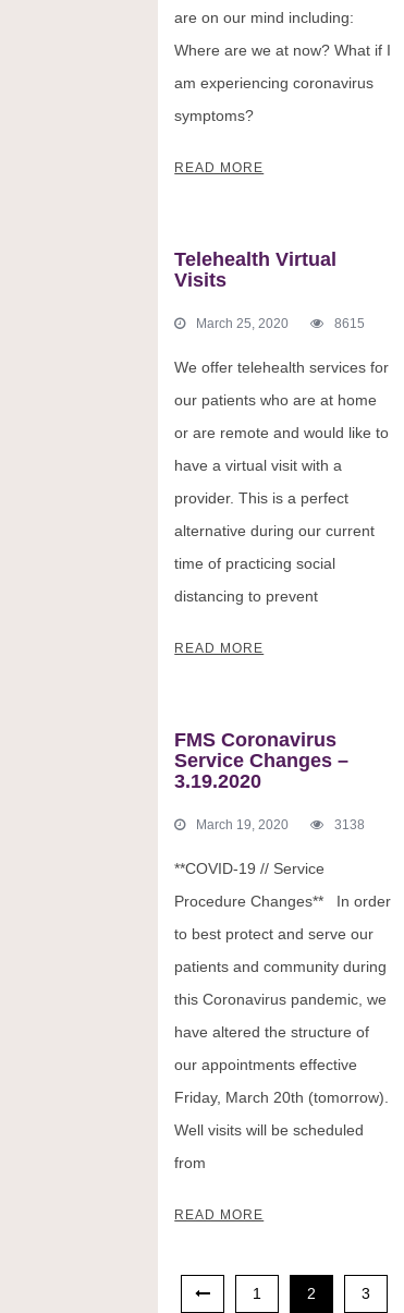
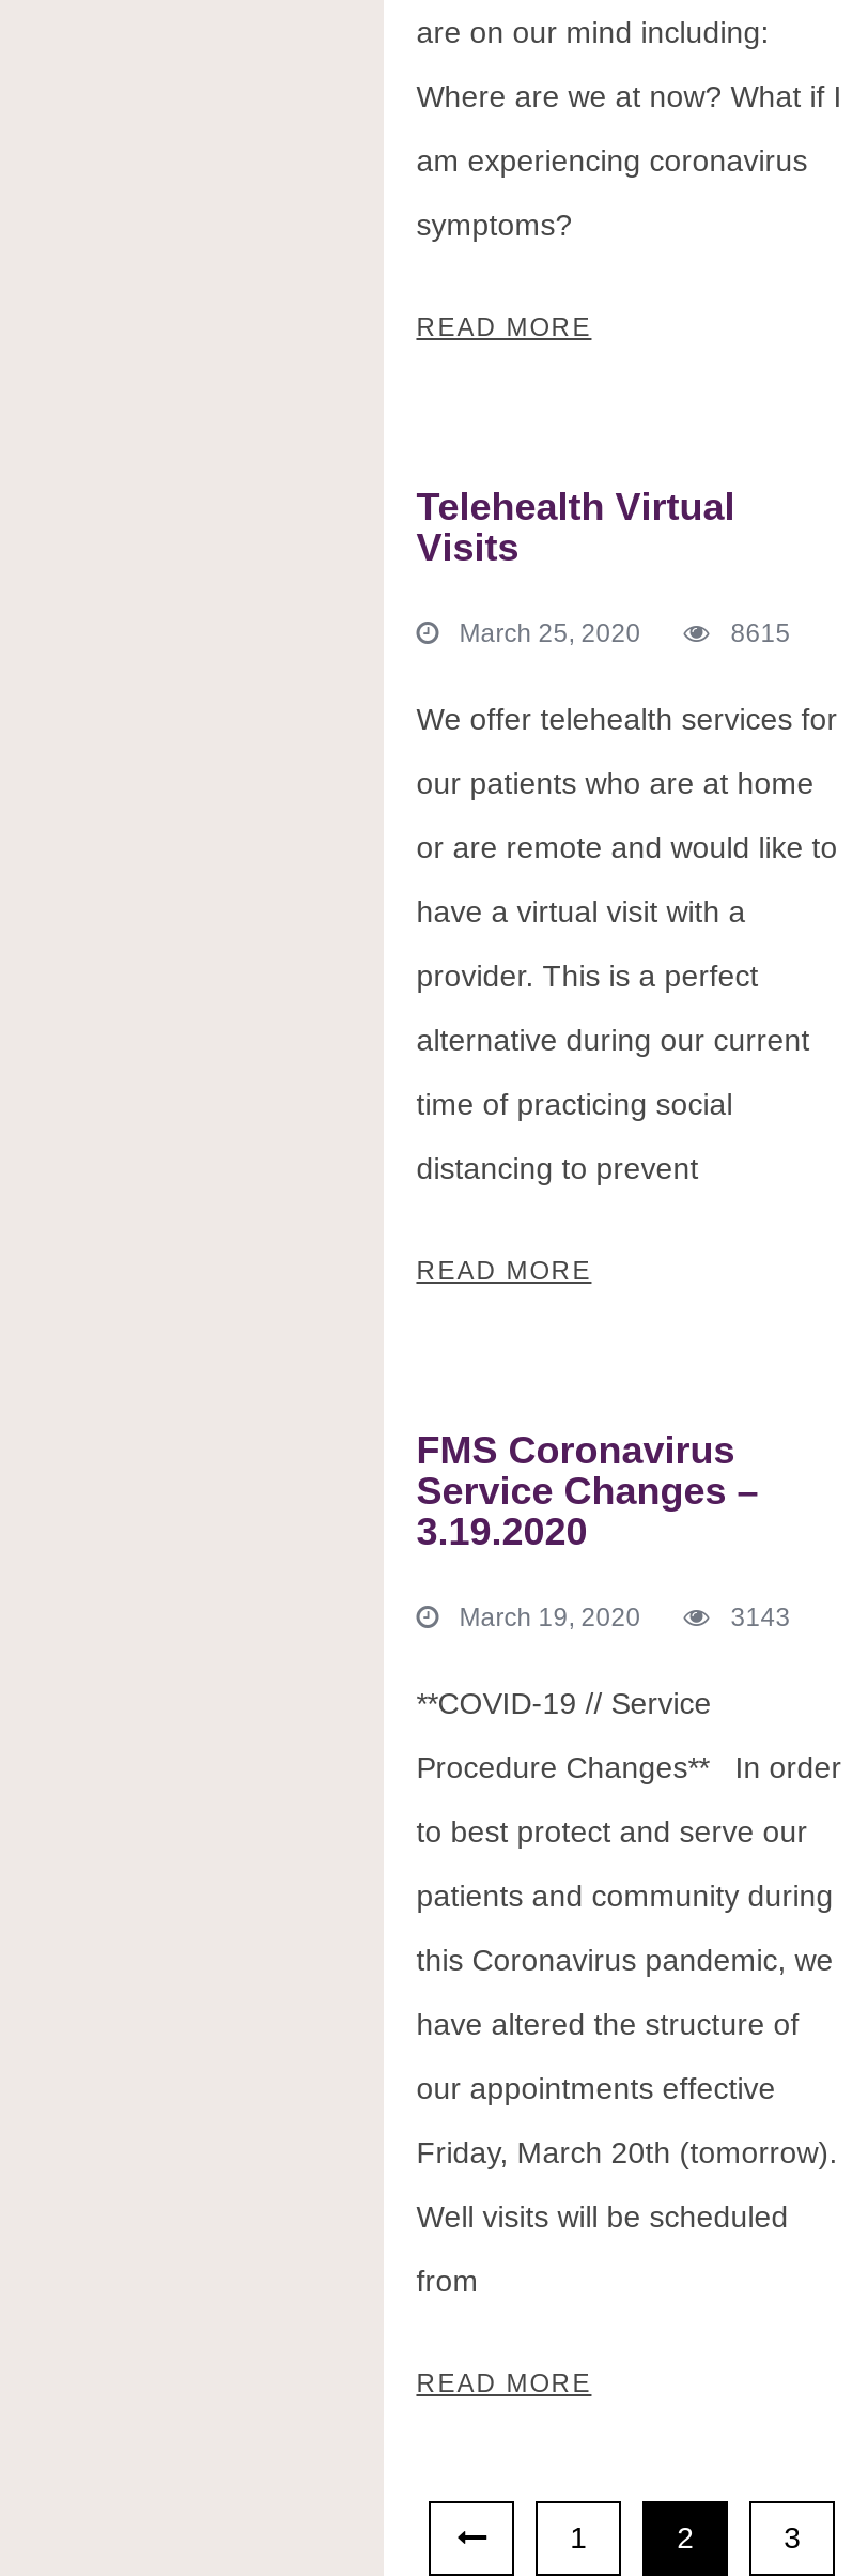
[335,817,365,832] 3138 -> [731,1603,790,1632] 3143

